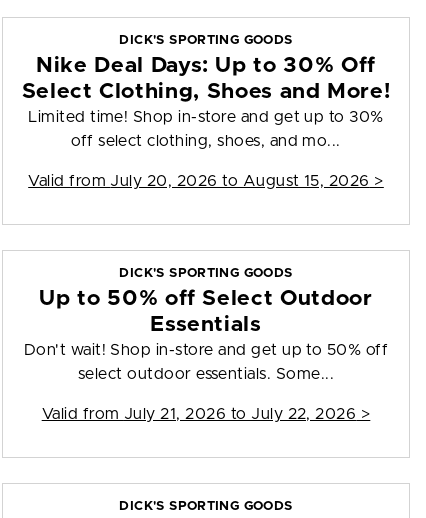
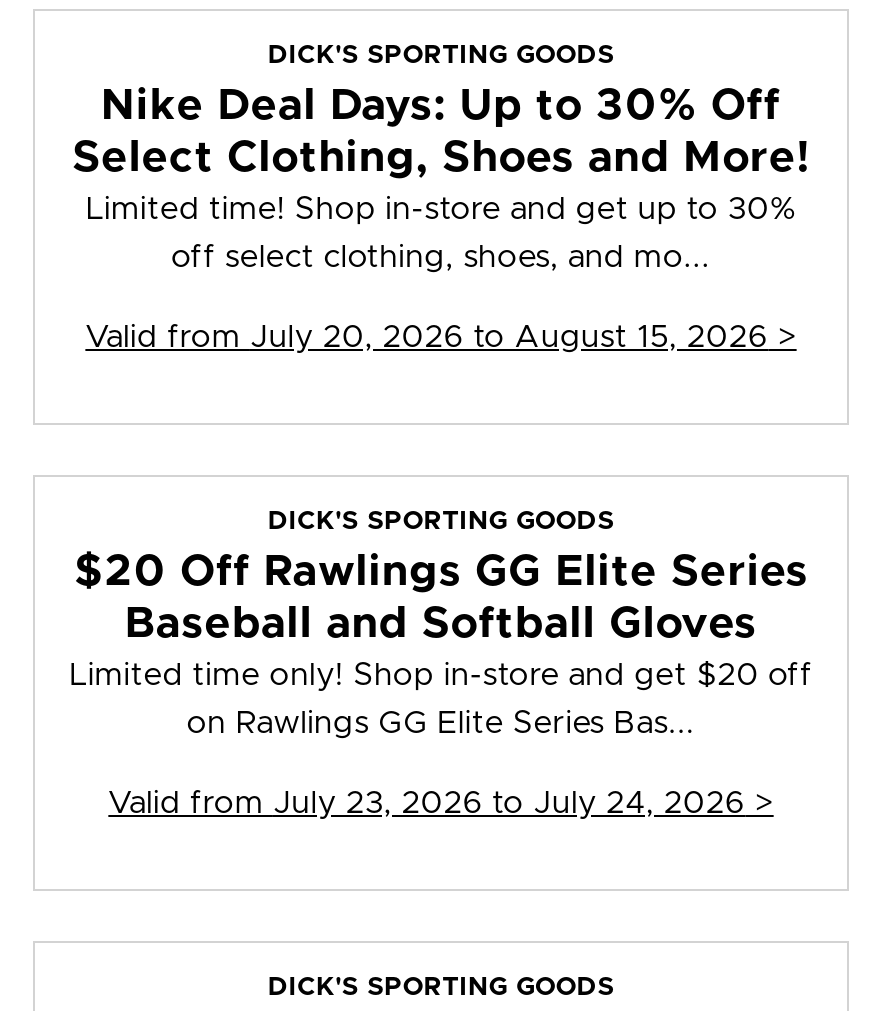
[24,288,388,358] Up to 50% off Select Outdoor | Essentials | Don't wait! Shop in-store and get up to 50% off -> [69,551,813,691] $20 Off Rawlings GG Elite Series | Baseball and Softball Gloves | Limited time only! Shop in-store and get $20 off
[78,366,334,382] select outdoor essentials. Some... -> [187,707,695,739] on Rawlings GG Elite Series Bas...
[42,406,370,422] Valid from July 21, 2026 to July 22, 2026 > -> [108,787,774,819] Valid from July 23, 2026 to July 24, 2026 >

